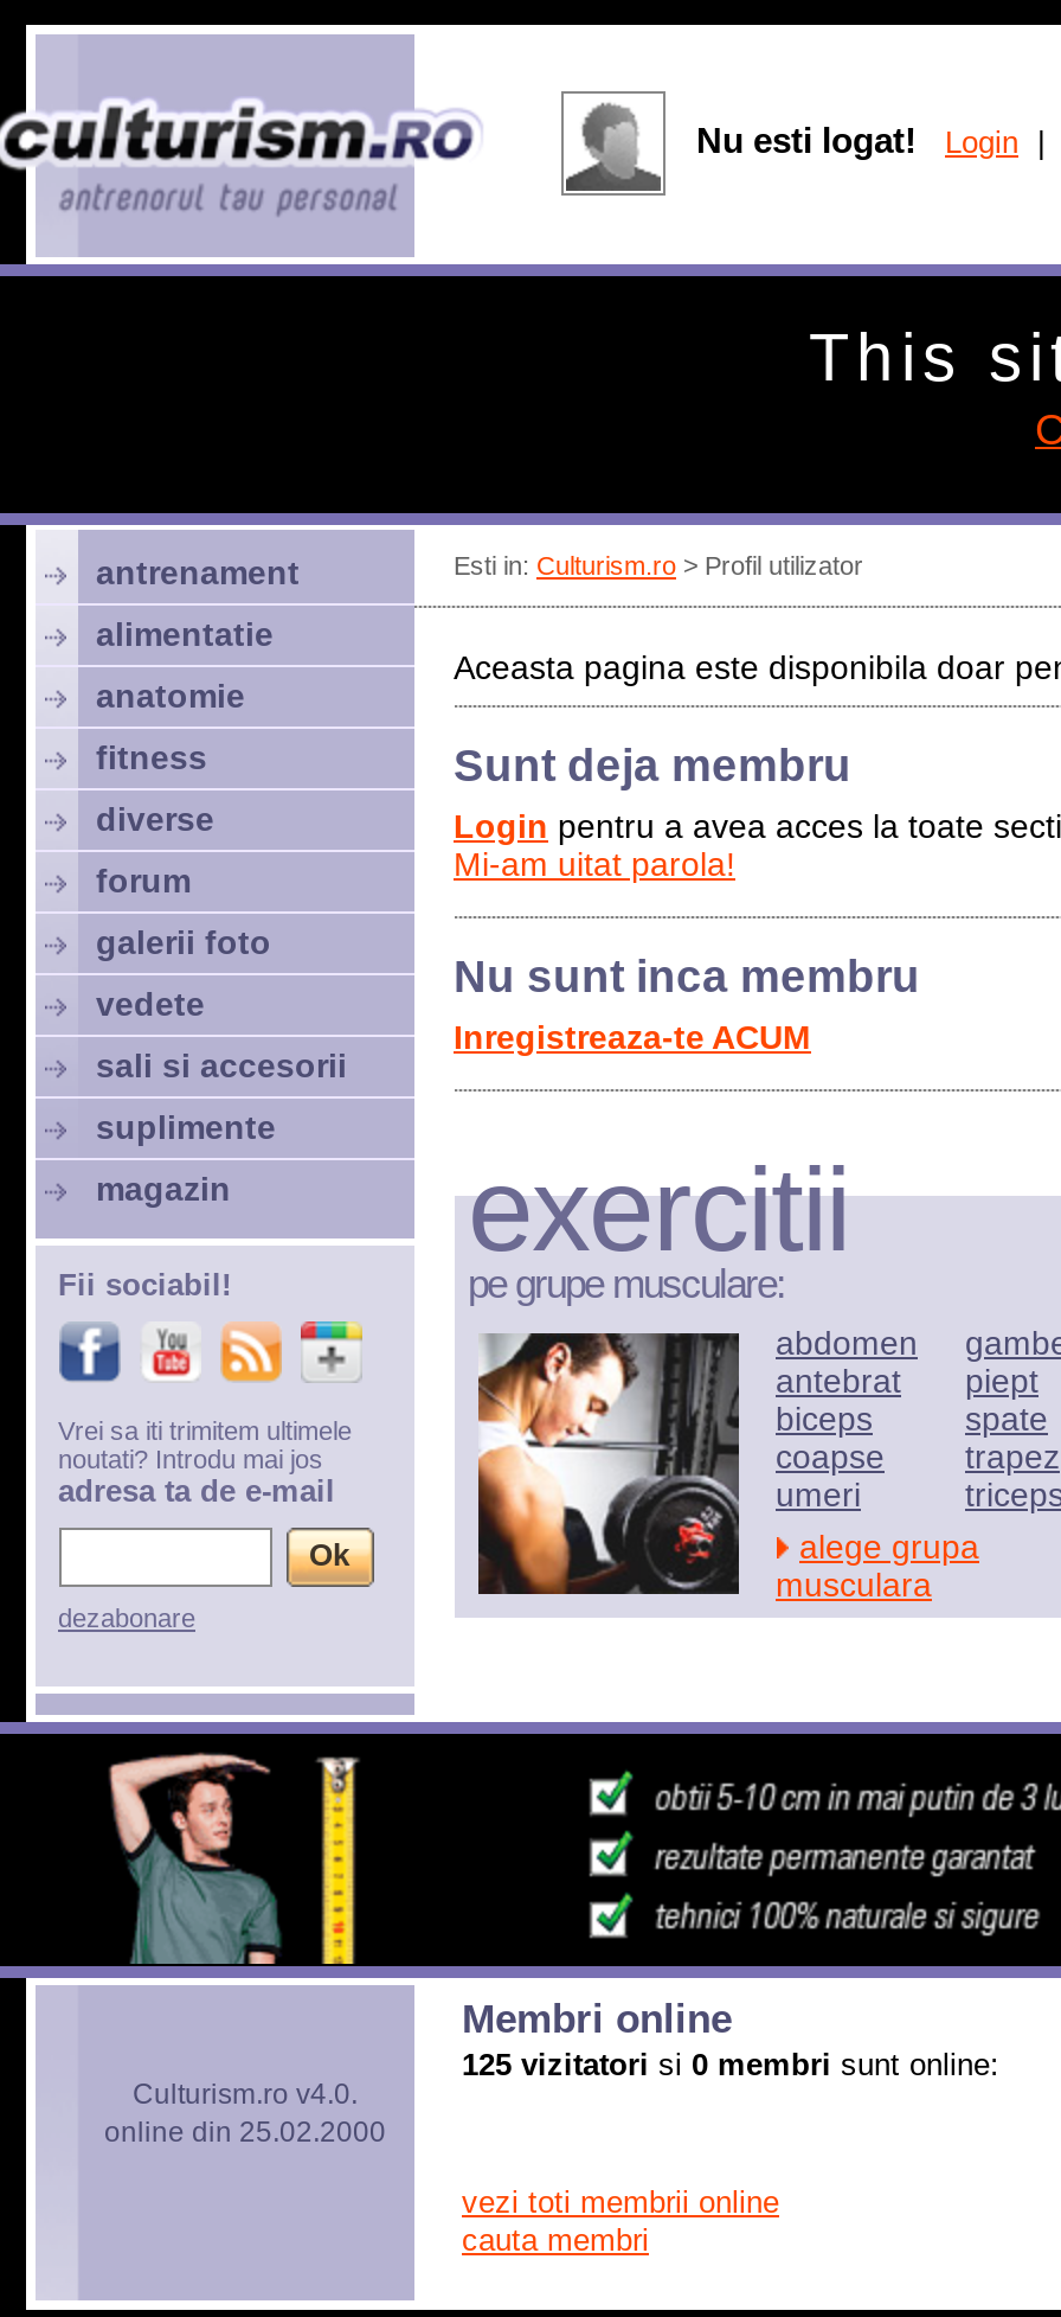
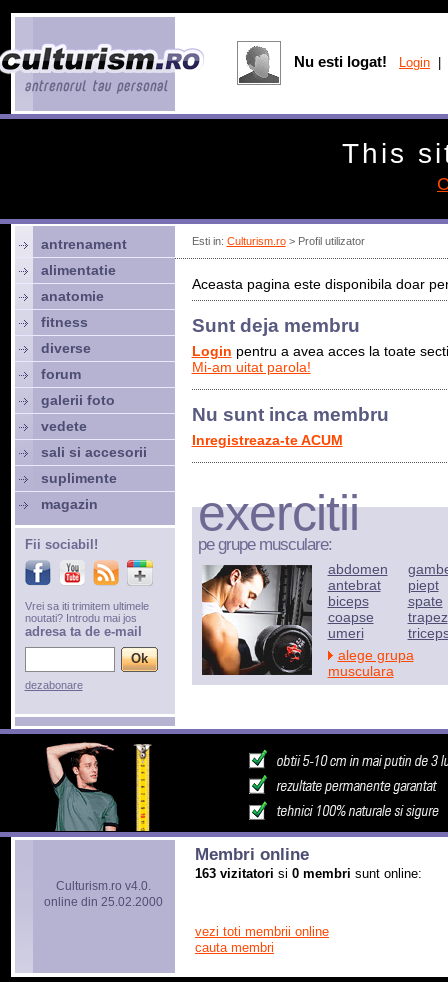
[462,2047,999,2082] 125 vizitatori si 0 membri sunt online: -> [195,866,422,881] 163 vizitatori si 0 membri sunt online:

